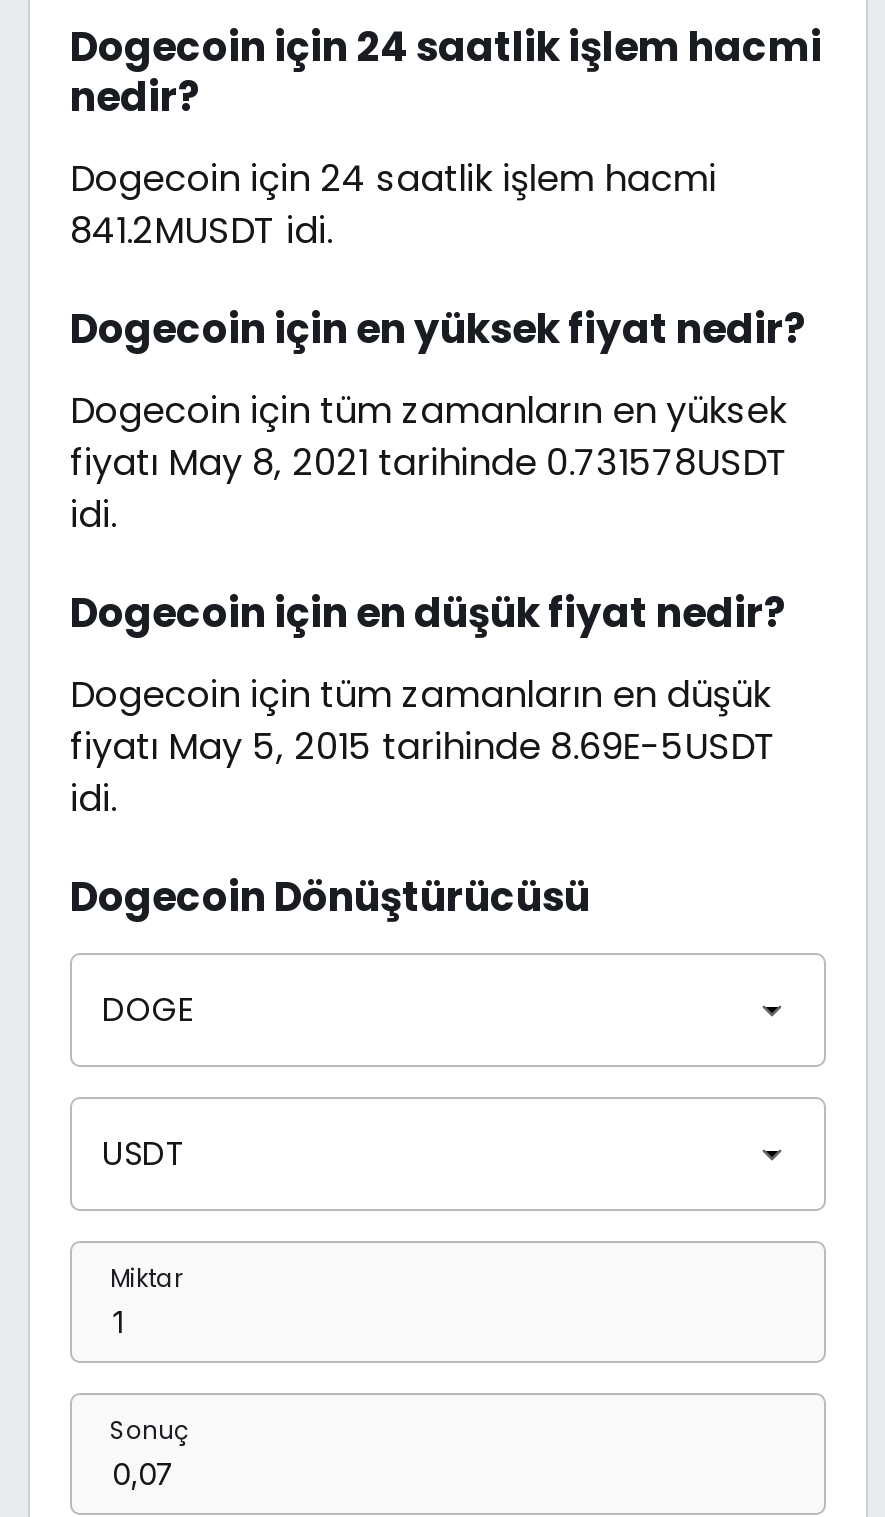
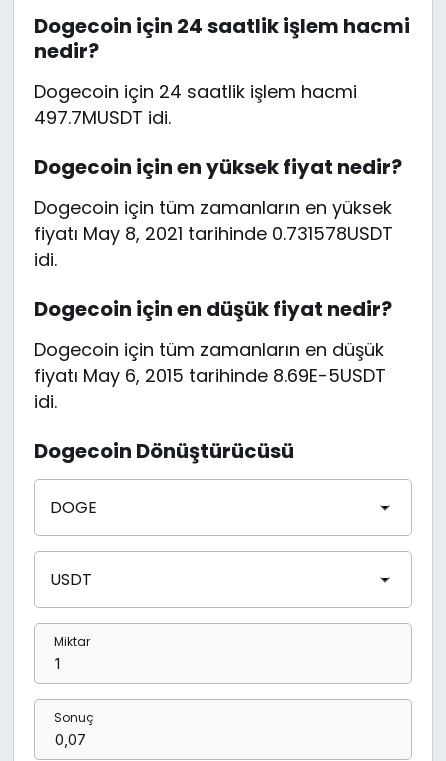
[70,205,332,255] 841.2MUSDT idi. -> [34,105,171,130] 497.7MUSDT idi.
[70,721,776,771] fiyatı May 5, 2015 tarihinde 8.69E-5USDT -> [34,363,386,388] fiyatı May 6, 2015 tarihinde 8.69E-5USDT

